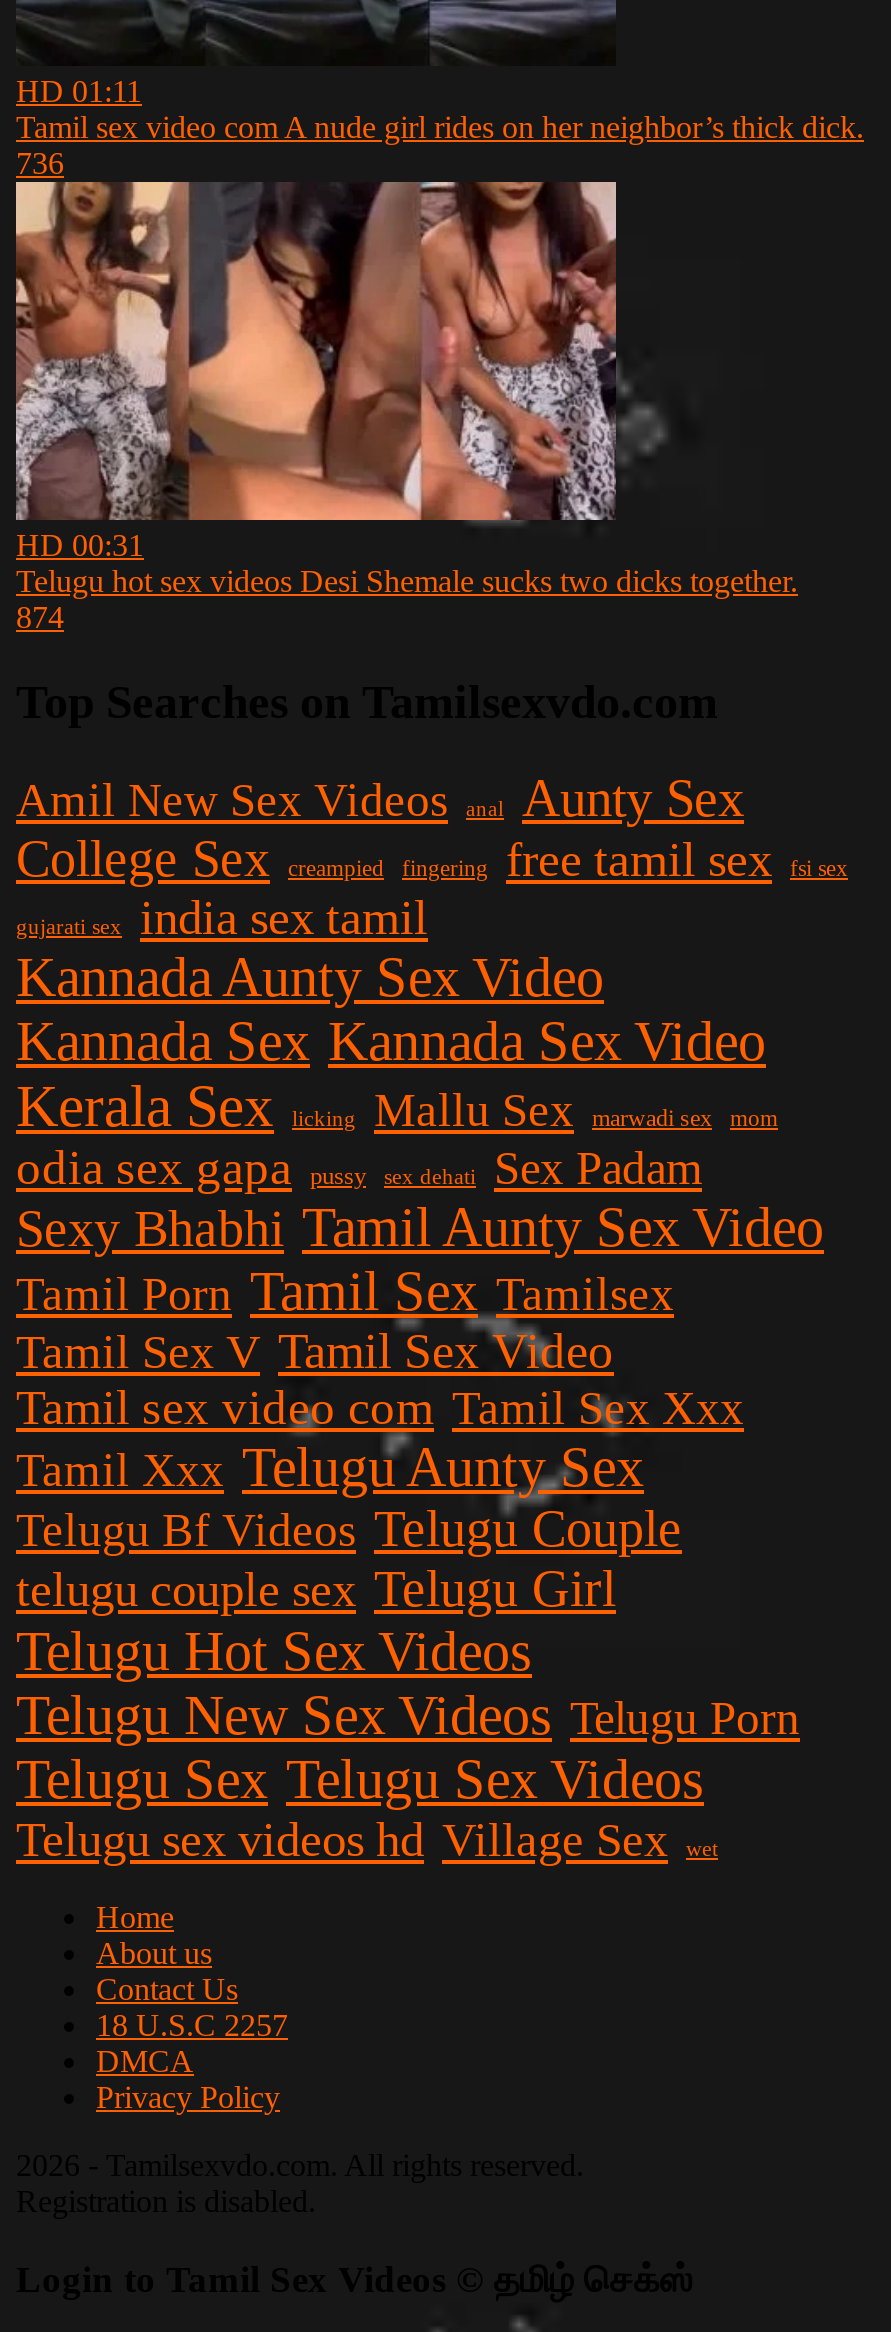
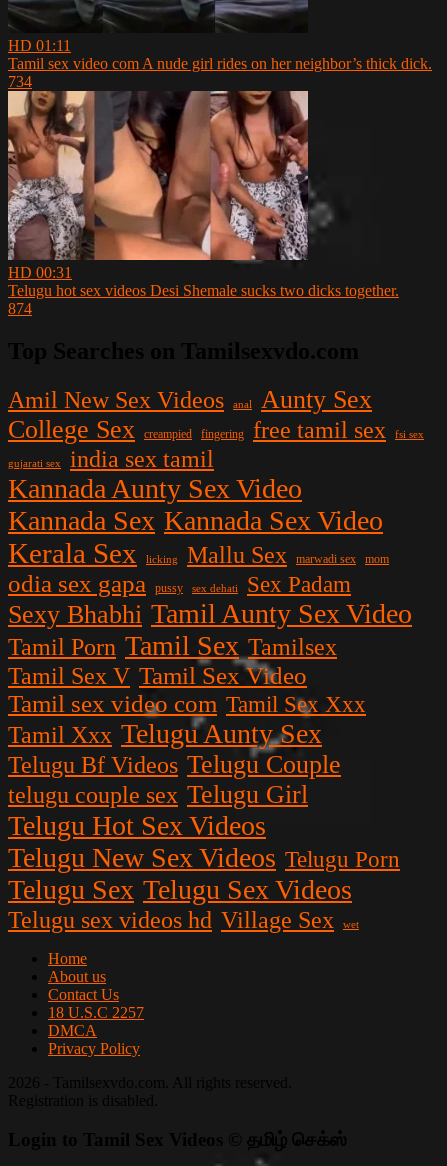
[16,147,64,181] 736 -> [8,73,32,90] 734

